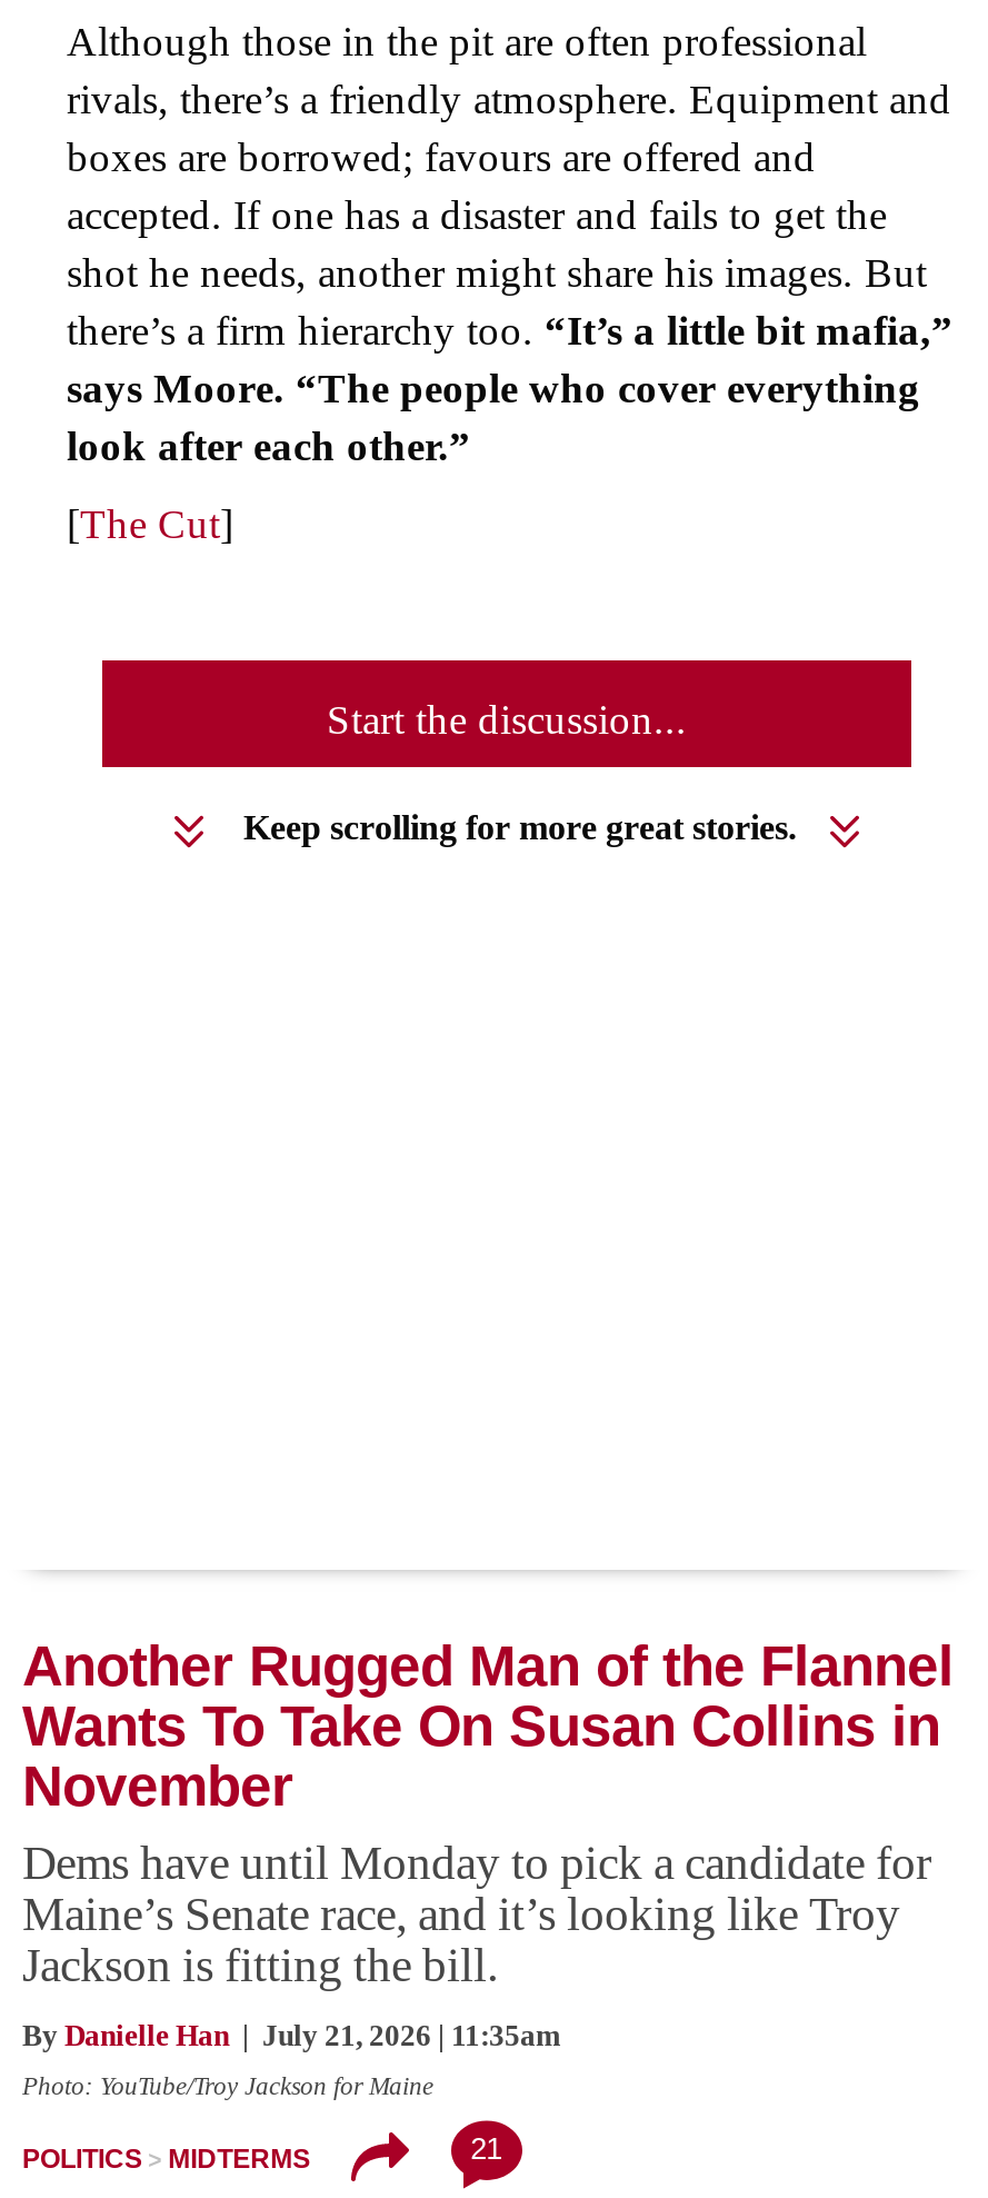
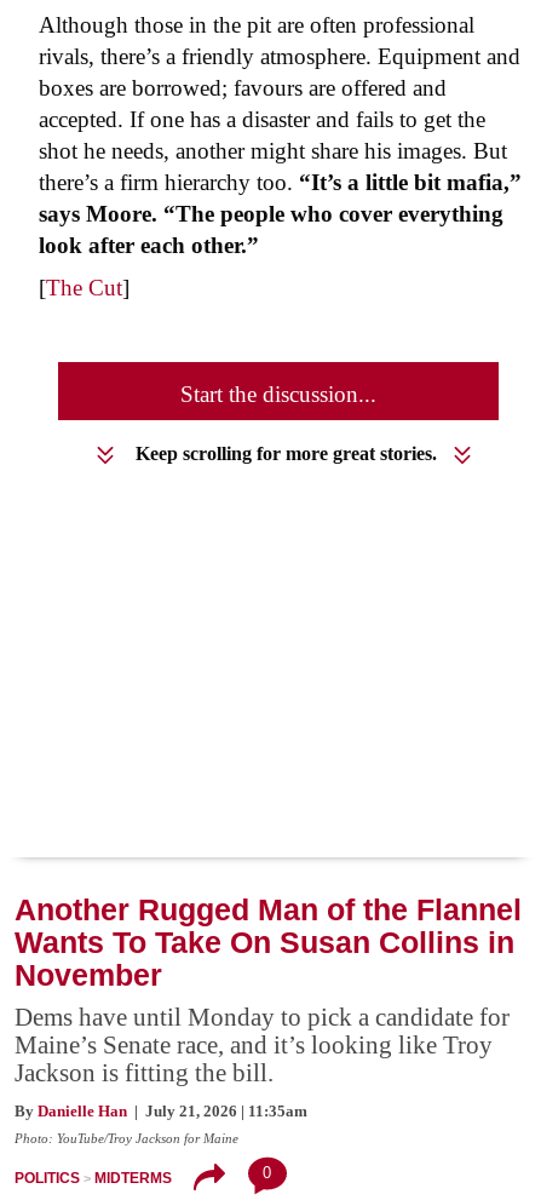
[471,2131,502,2165] 21 -> [263,1163,271,1181] 0

